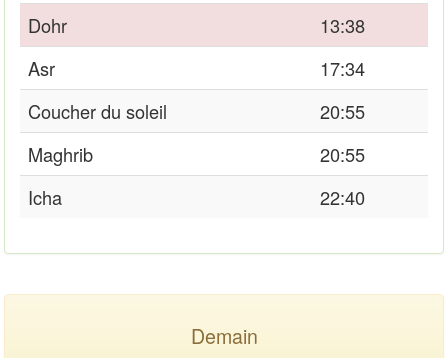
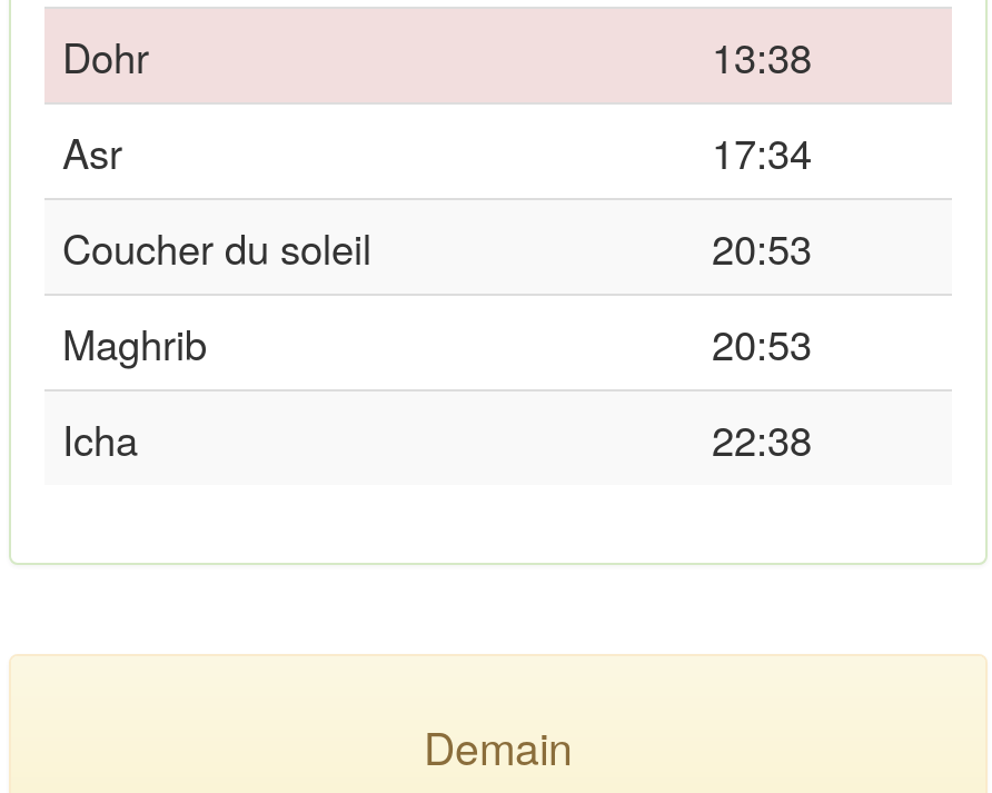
[320,98,365,124] 20:55 -> [712,217,812,275] 20:53
[320,141,365,167] 20:55 -> [712,313,812,371] 20:53
[320,184,365,210] 22:40 -> [712,408,812,466] 22:38

